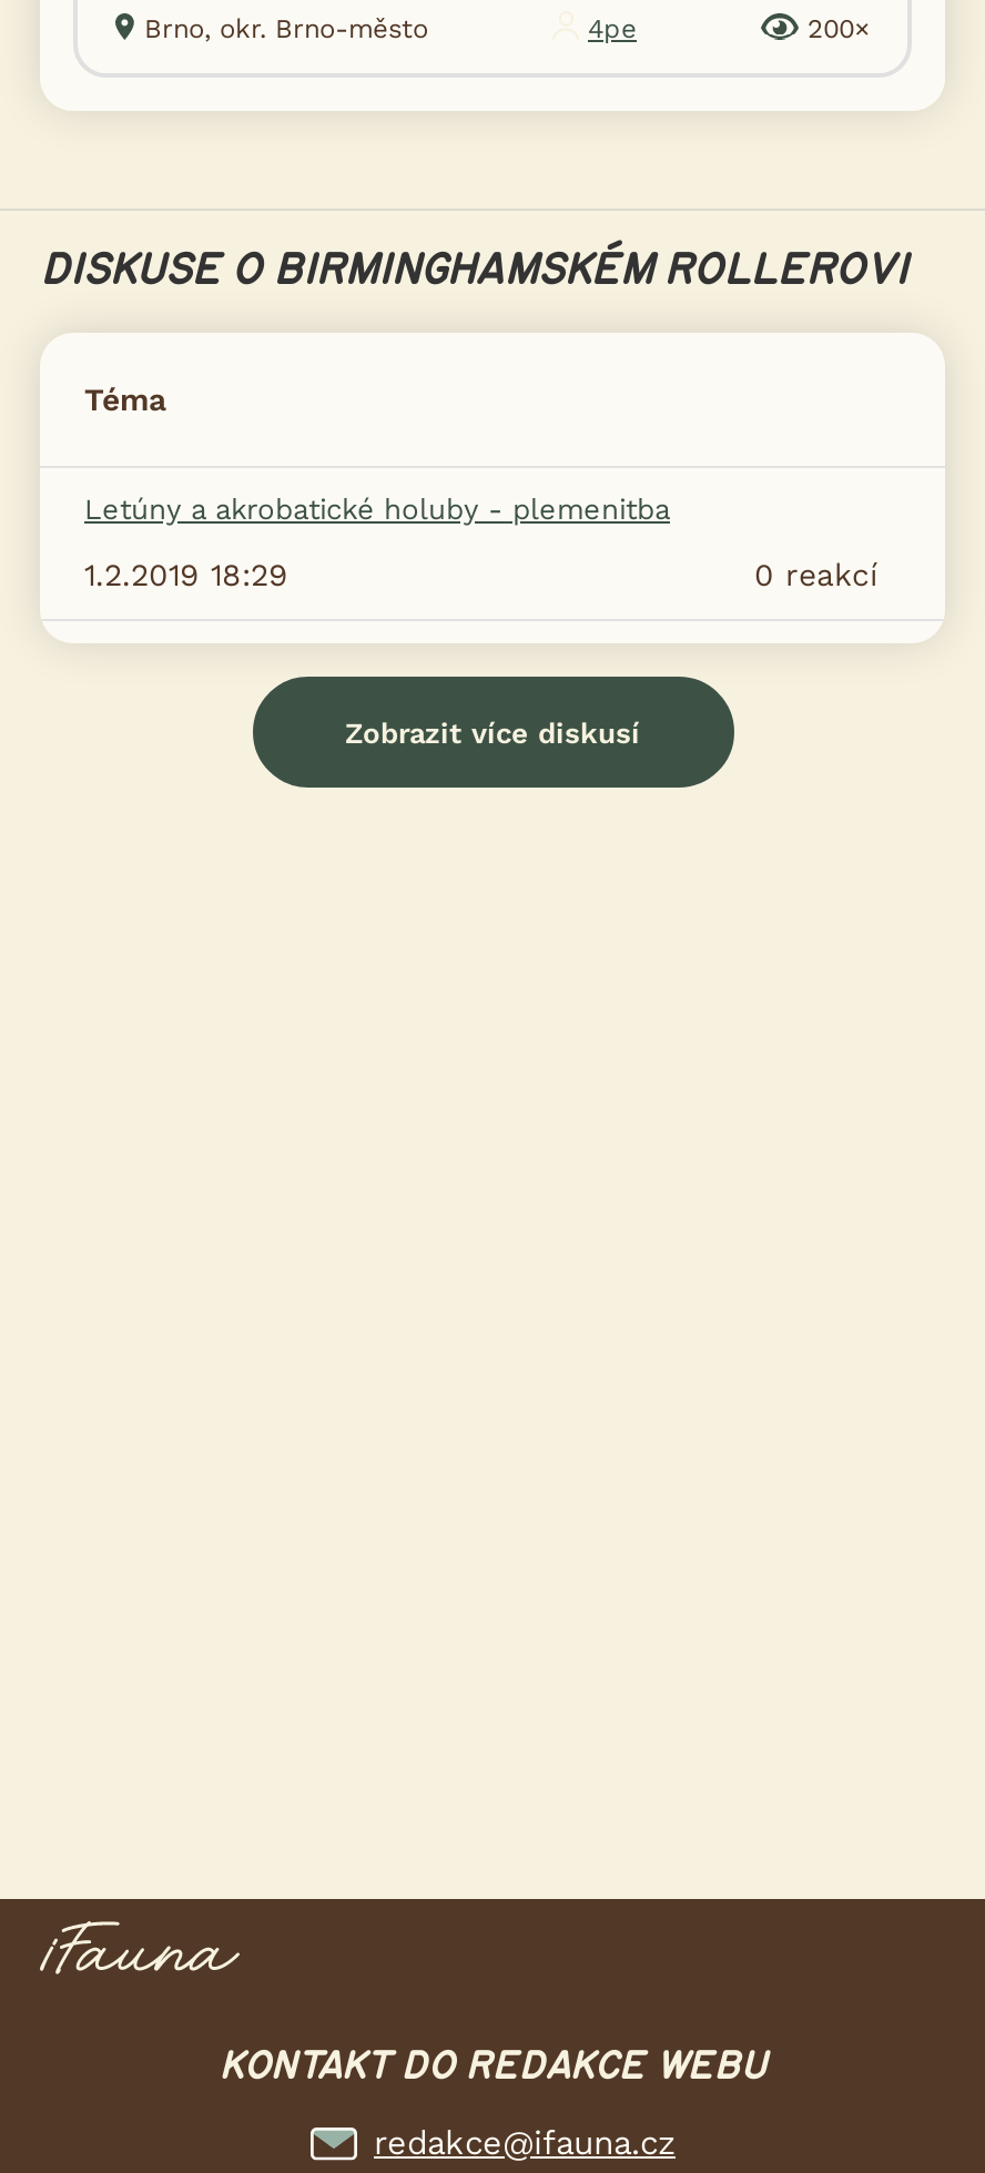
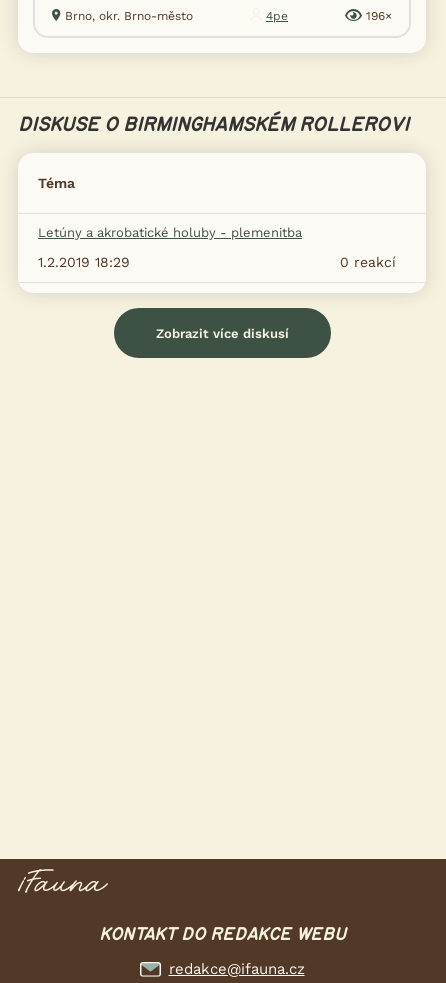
[799,13,870,44] 200× -> [362,9,392,23] 196×

